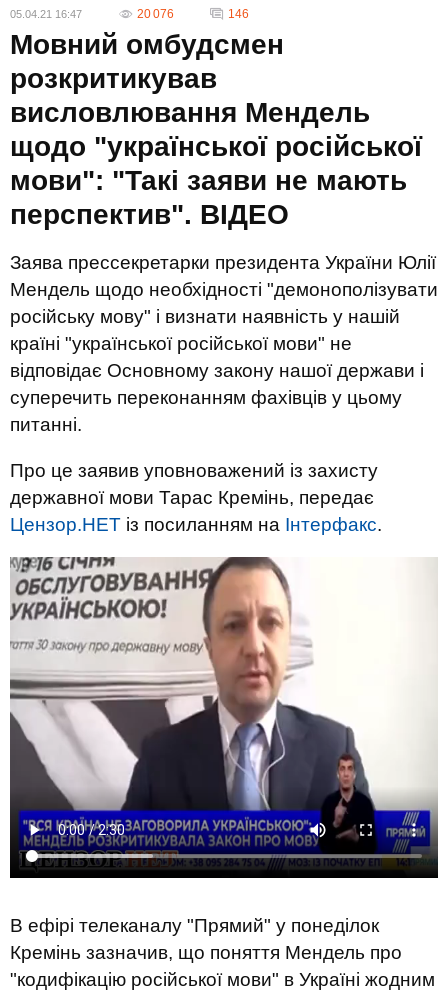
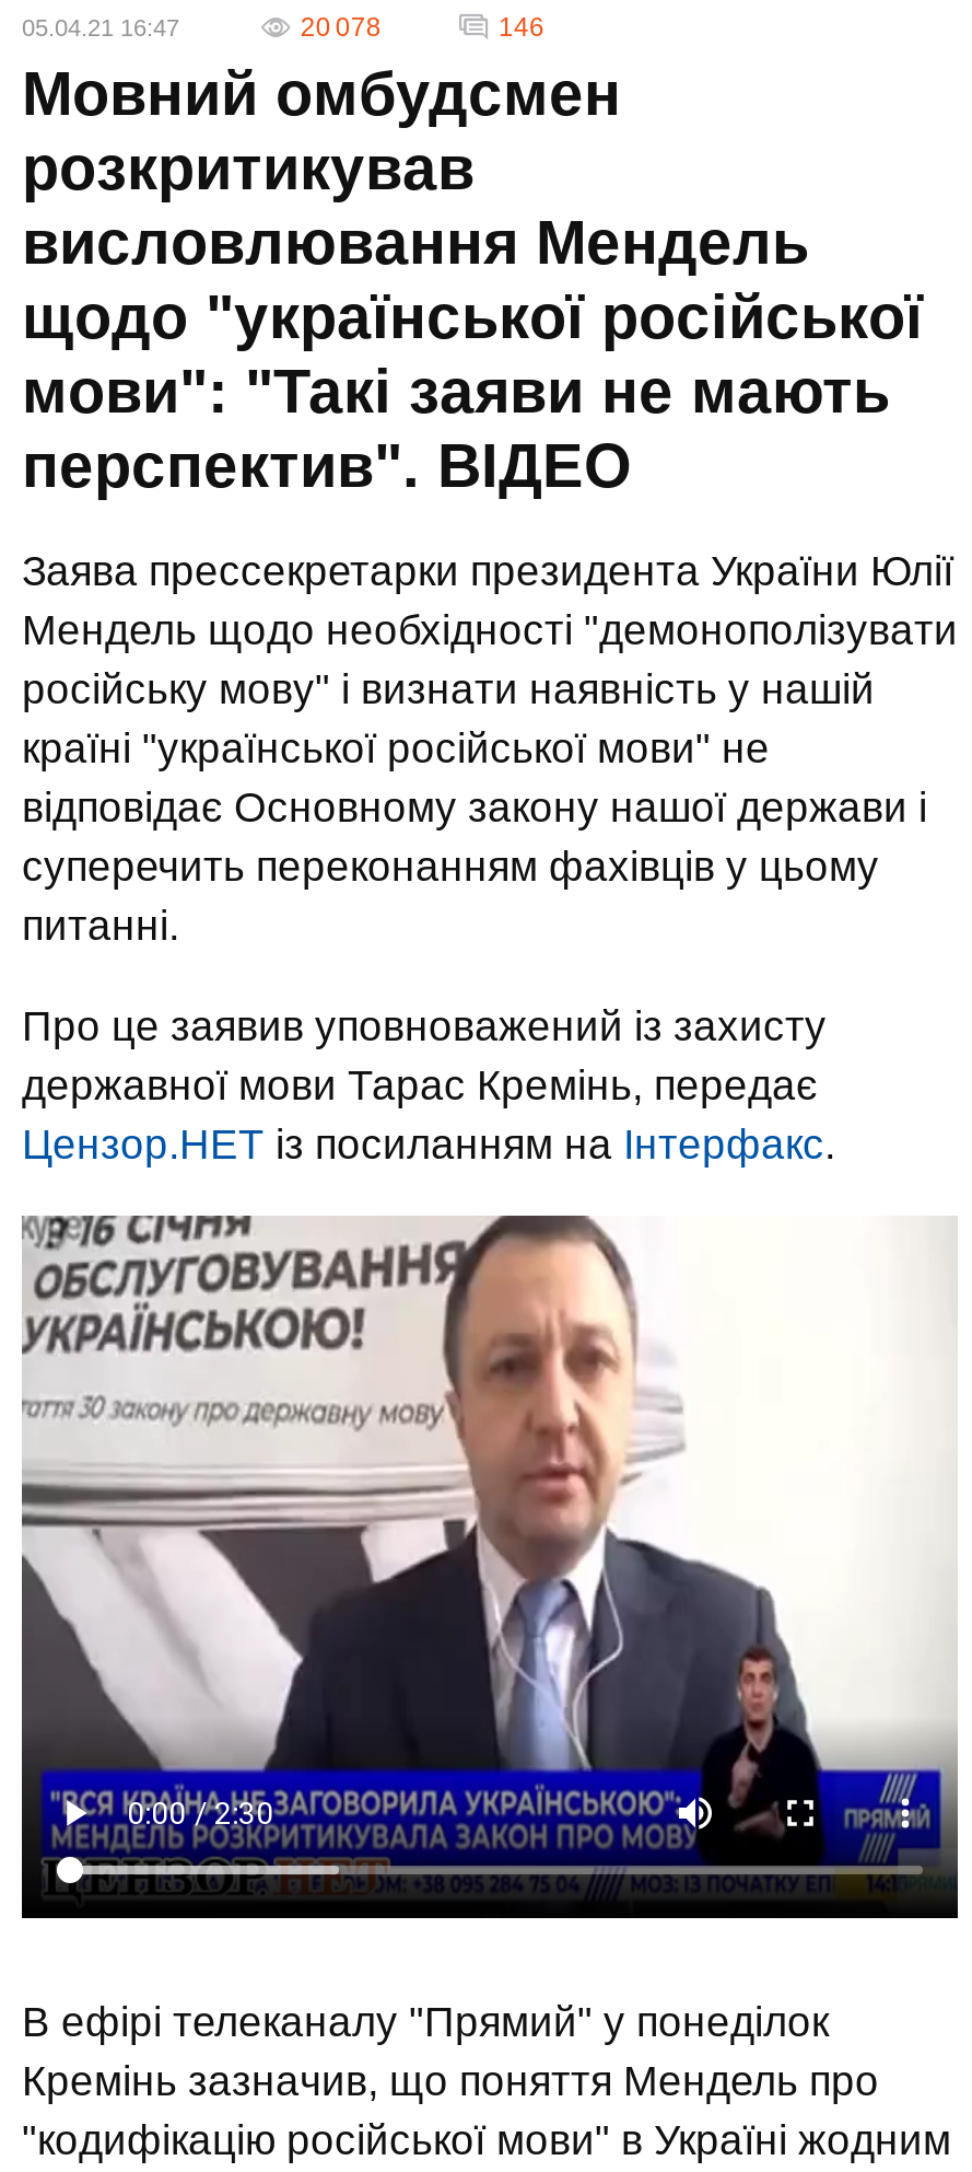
[137,7,174,21] 20 076 -> [300,12,381,42] 20 078

